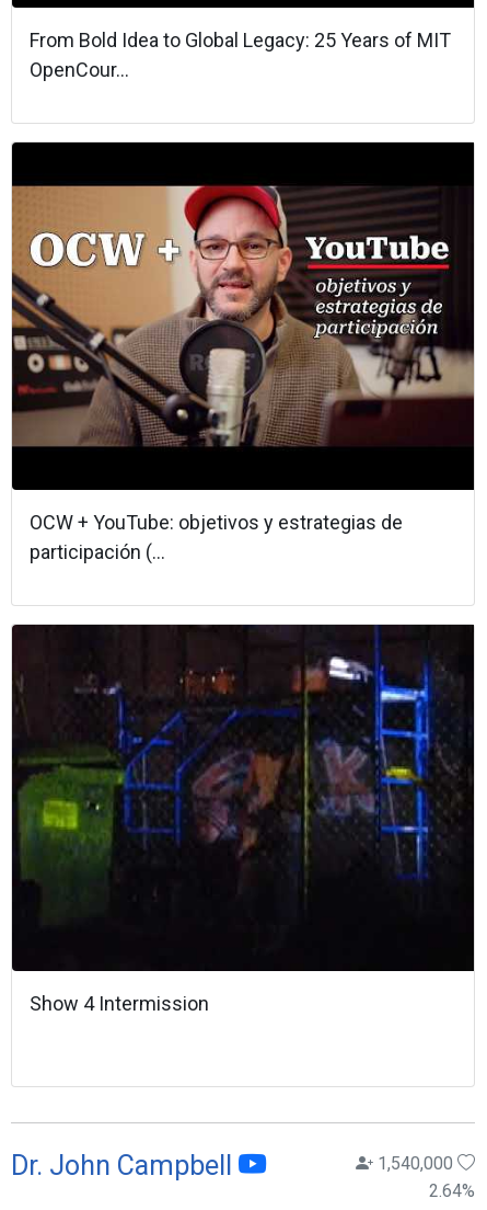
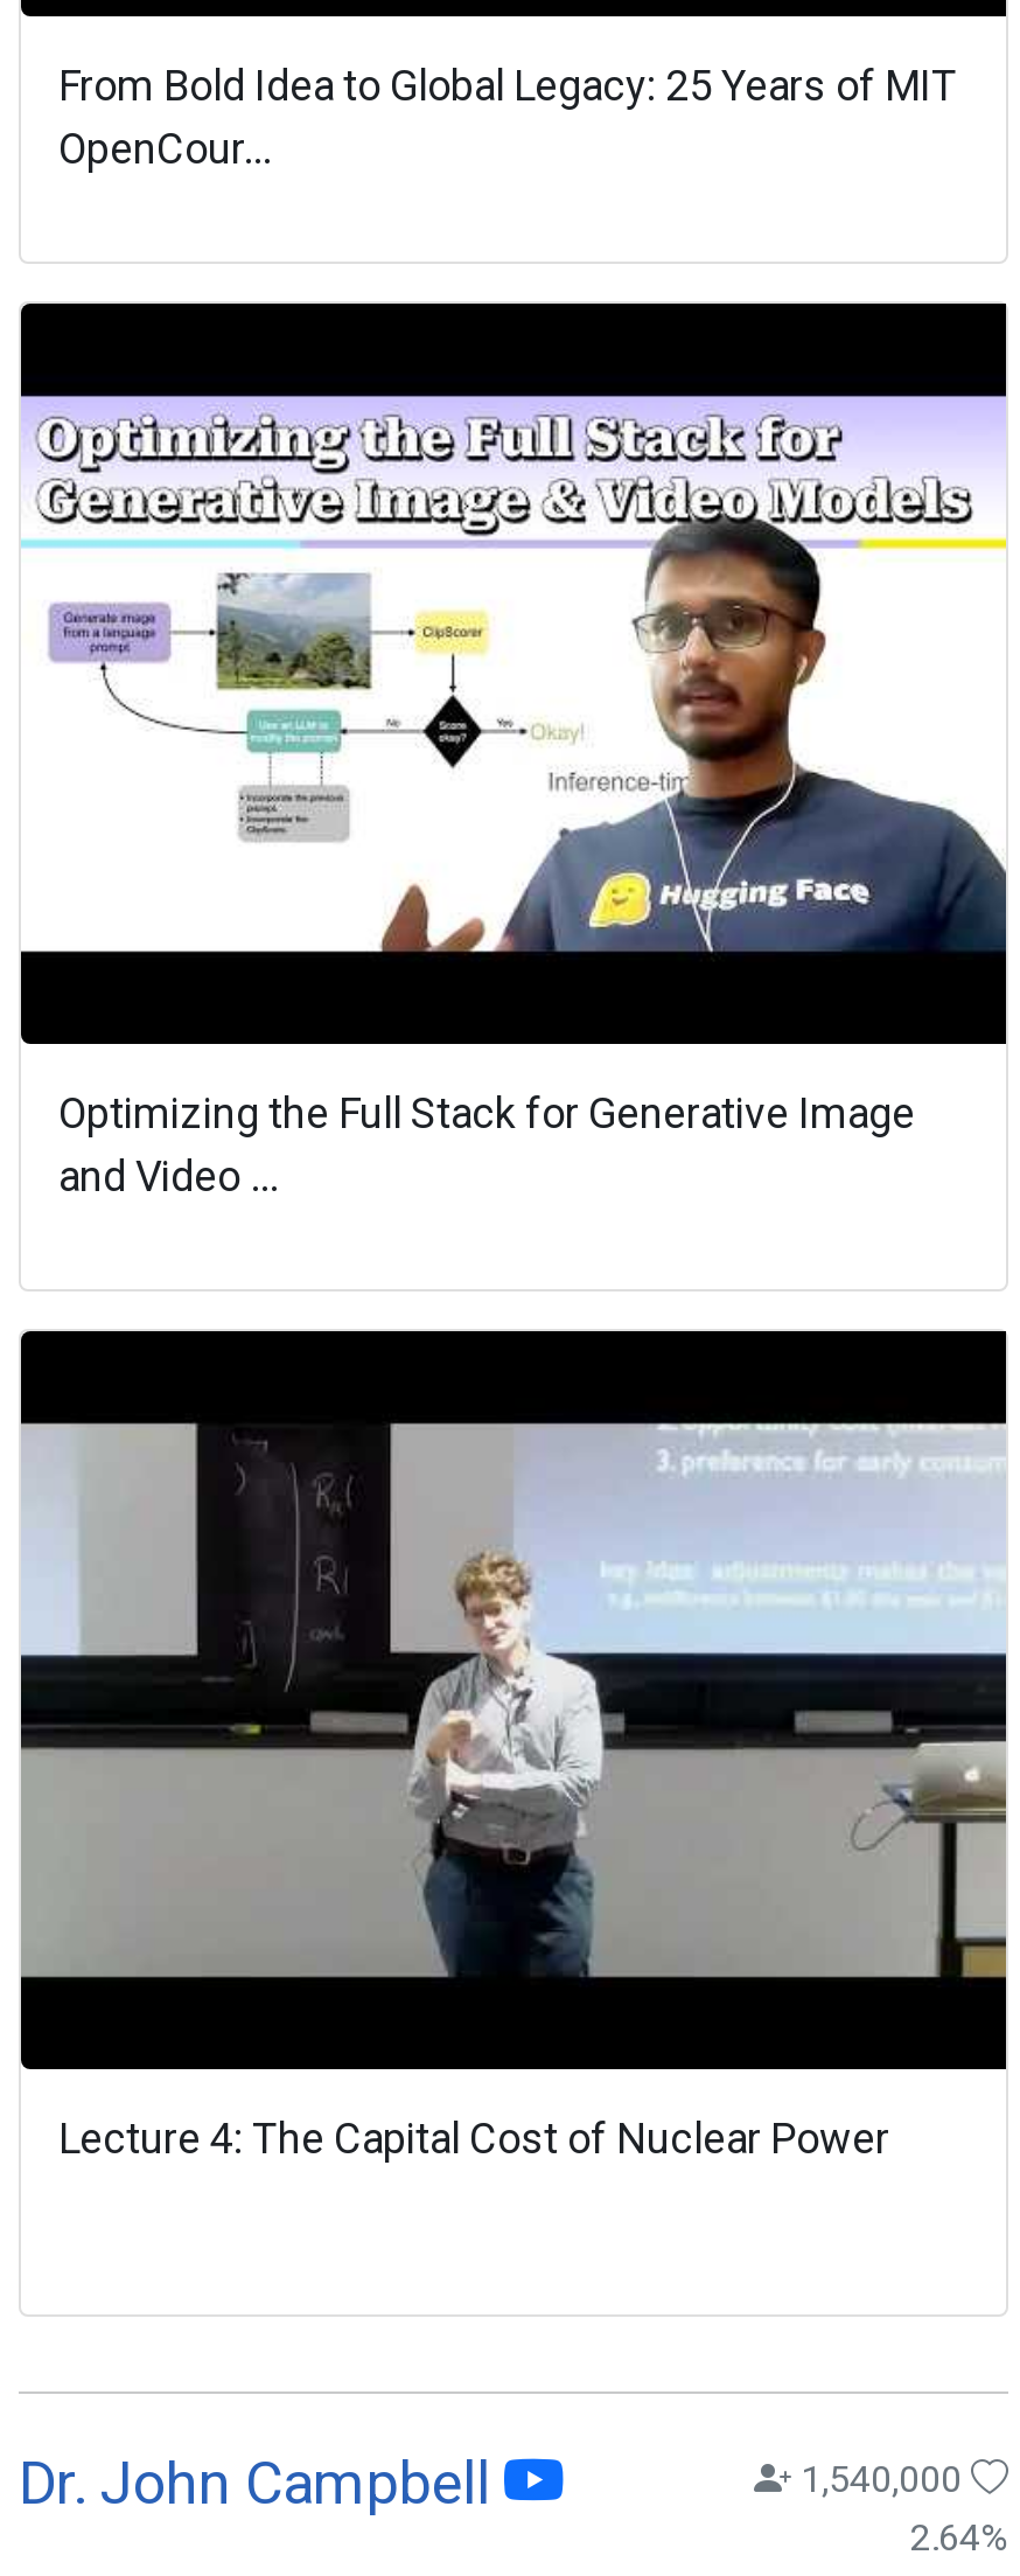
[11,184,475,447] [image] -> [21,392,1008,955] [image]
[30,510,403,563] OCW + YouTube: objetivos y estrategias de | participación (... -> [58,1087,915,1199] Optimizing the Full Stack for Generative Image | and Video ...
[11,625,475,927] [image] -> [21,1334,1008,1978] [image]
[30,992,209,1015] Show 4 Intermission -> [58,2114,889,2163] Lecture 4: The Capital Cost of Nuclear Power

